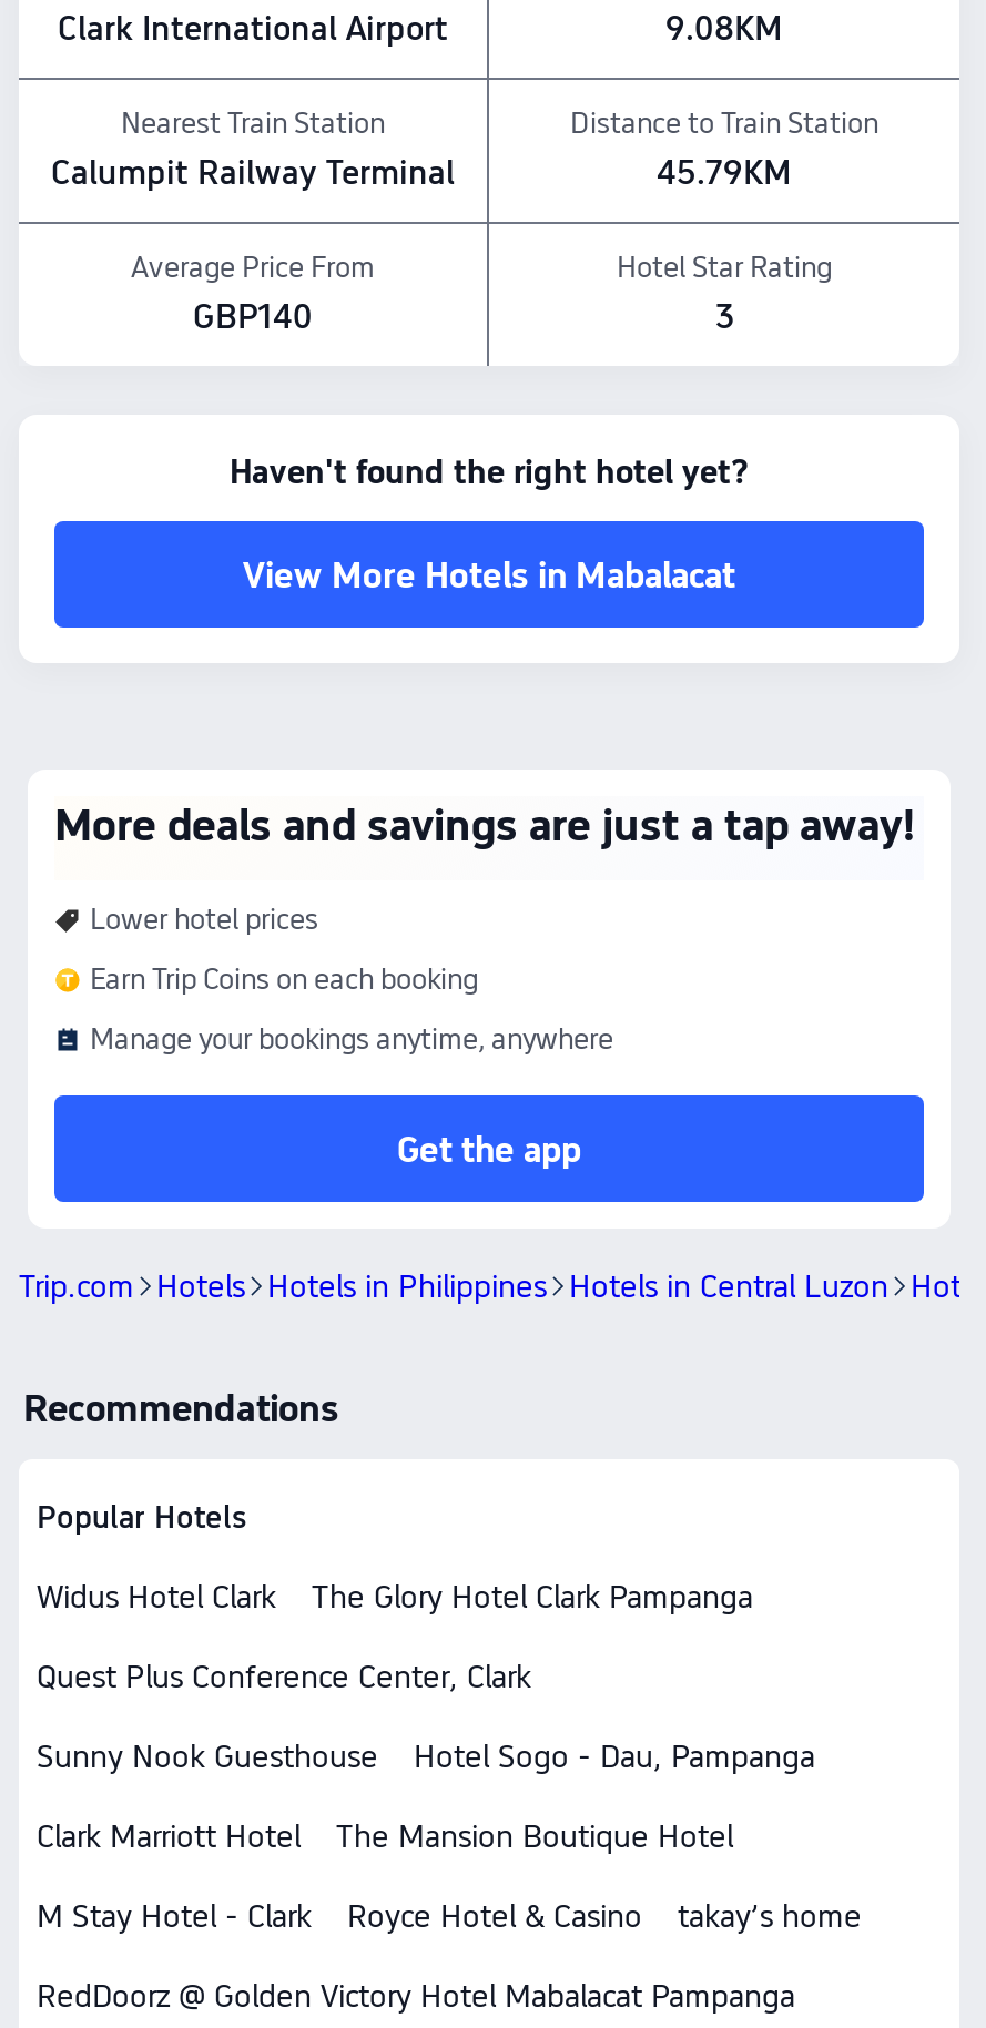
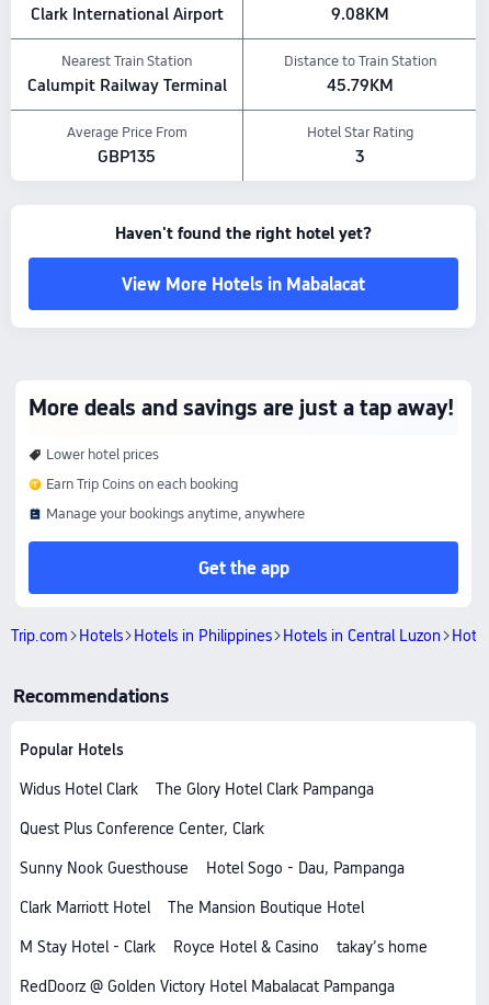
[193,297,313,337] GBP140 -> [98,147,156,167] GBP135

